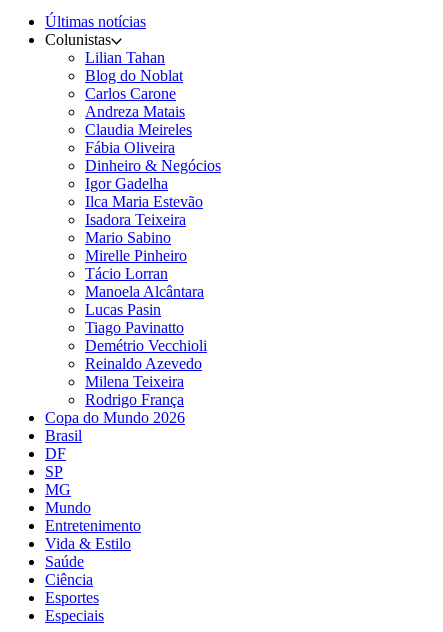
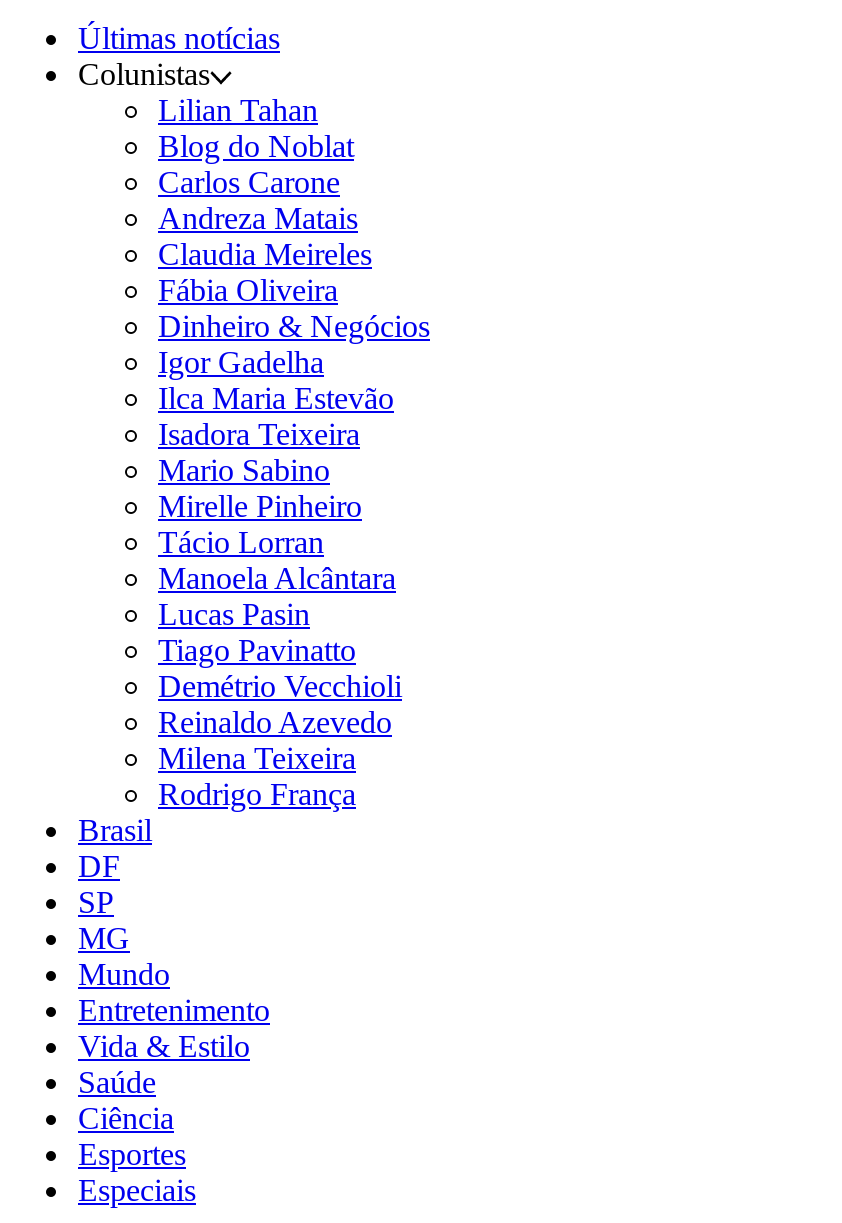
[45,409,185,426] Copa do Mundo 2026 -> none

